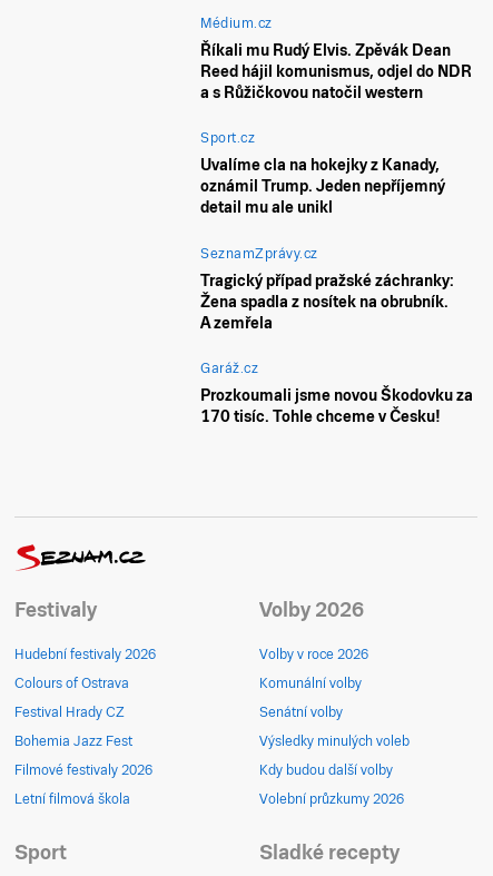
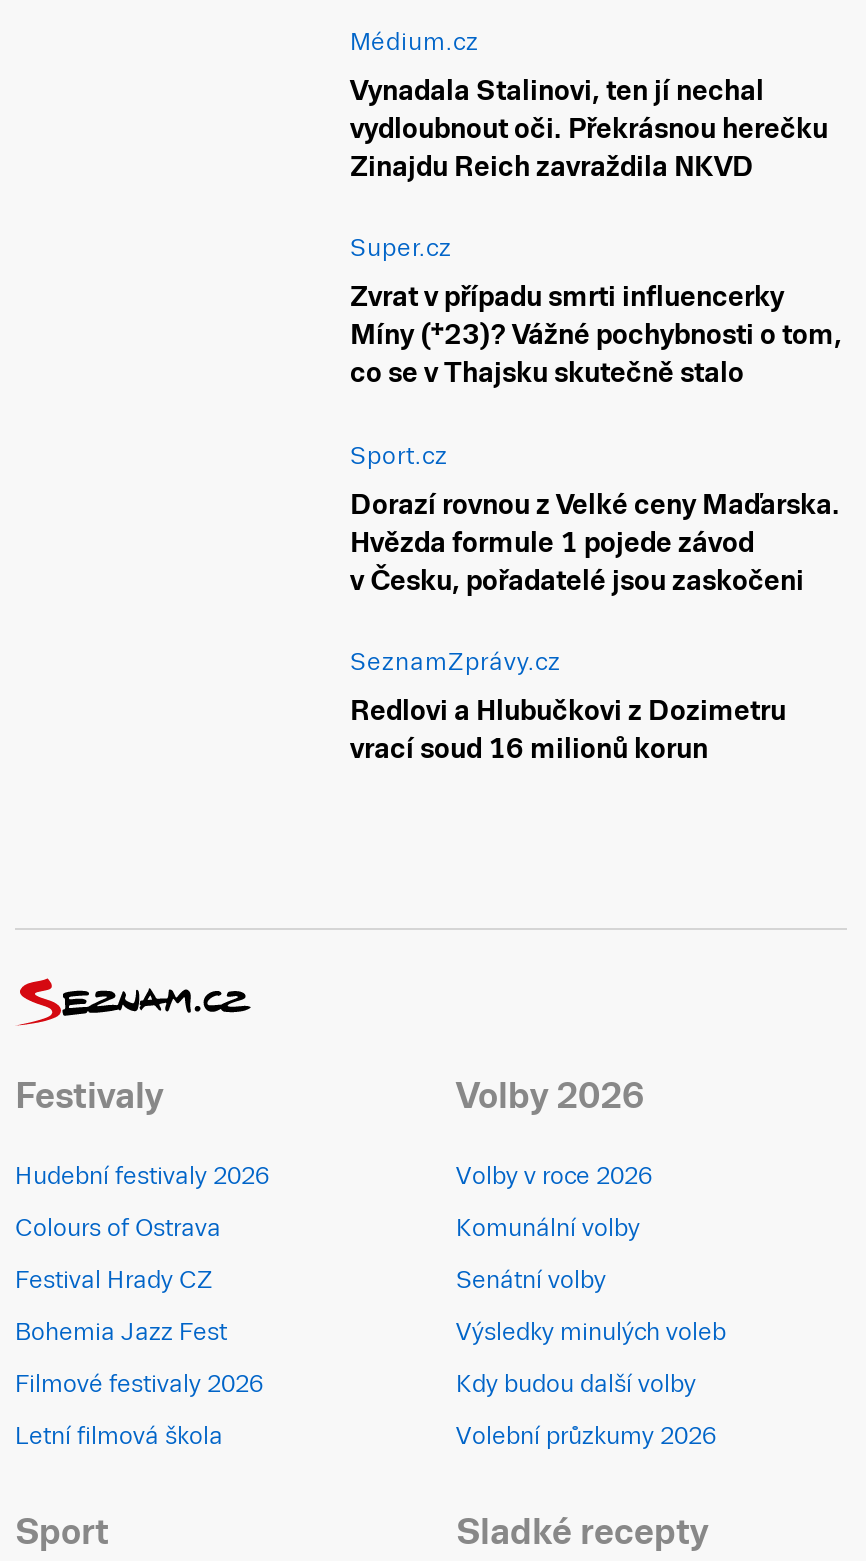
[201,41,472,101] Říkali mu Rudý Elvis. Zpěvák Dean | Reed hájil komunismus, odjel do NDR | a s Růžičkovou natočil western -> [350,74,842,389] Vynadala Stalinovi, ten jí nechal | vydloubnout oči. Překrásnou herečku | Zinajdu Reich zavraždila NKVD | Super.cz | Zvrat v případu smrti influencerky | Míny (†23)? Vážné pochybnosti o tom, | co se v Thajsku skutečně stalo
moved [201,131,255,146] -> [350,442,448,470]: Sport.cz
[201,156,446,216] Uvalíme cla na hokejky z Kanady, | oznámil Trump. Jeden nepříjemný | detail mu ale unikl -> [350,488,840,596] Dorazí rovnou z Velké ceny Maďarska. | Hvězda formule 1 pojede závod | v Česku, pořadatelé jsou zaskočeni
moved [201,246,318,261] -> [350,649,561,677]: SeznamZprávy.cz
[201,271,474,426] Tragický případ pražské záchranky: | Žena spadla z nosítek na obrubník. | A zemřela | Garáž.cz | Prozkoumali jsme novou Škodovku za | 170 tisíc. Tohle chceme v Česku! -> [350,695,786,765] Redlovi a Hlubučkovi z Dozimetru | vrací soud 16 milionů korun

